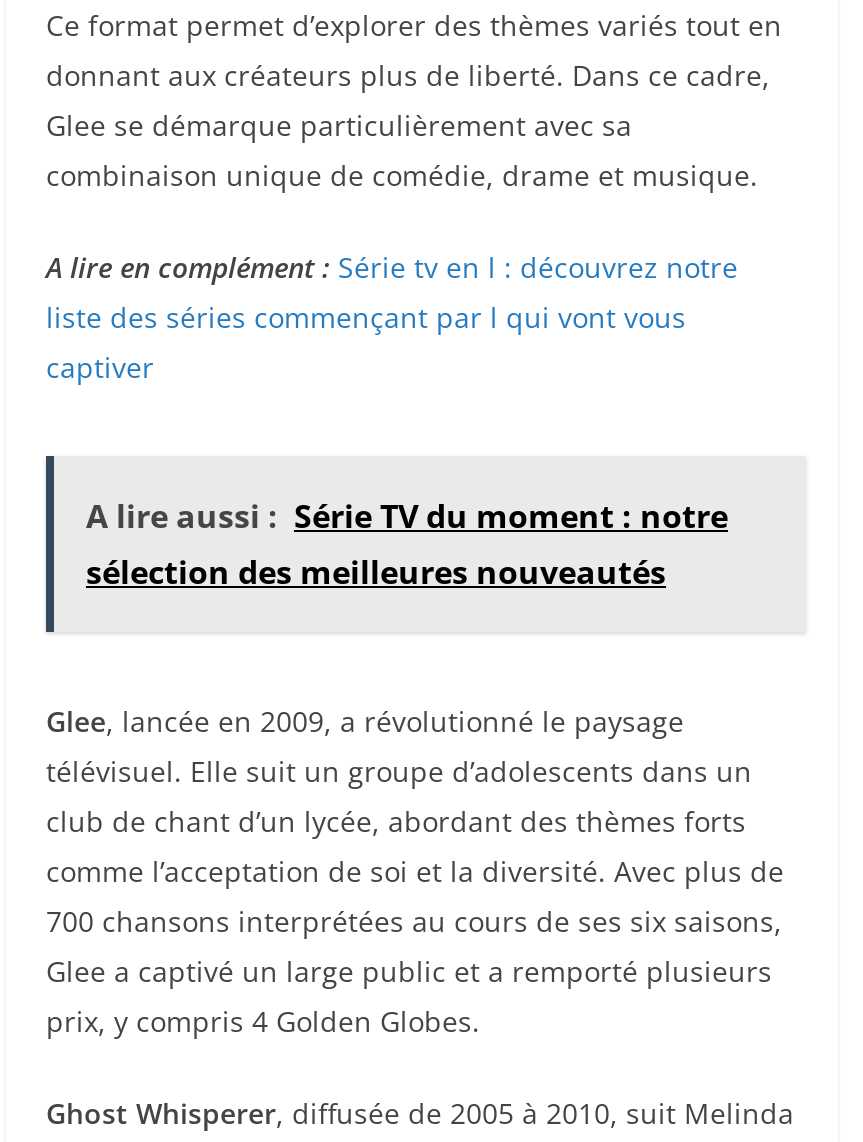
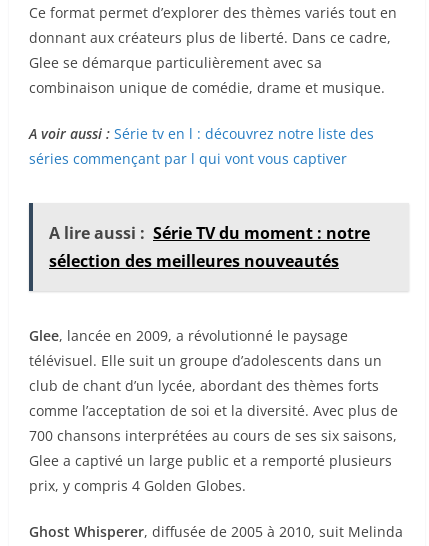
[46,249,738,387] A lire en complément : Série tv en l : découvrez notre | liste des séries commençant par l qui vont vous | captiver -> [29,124,374,168] A voir aussi : Série tv en l : découvrez notre liste des | séries commençant par l qui vont vous captiver

